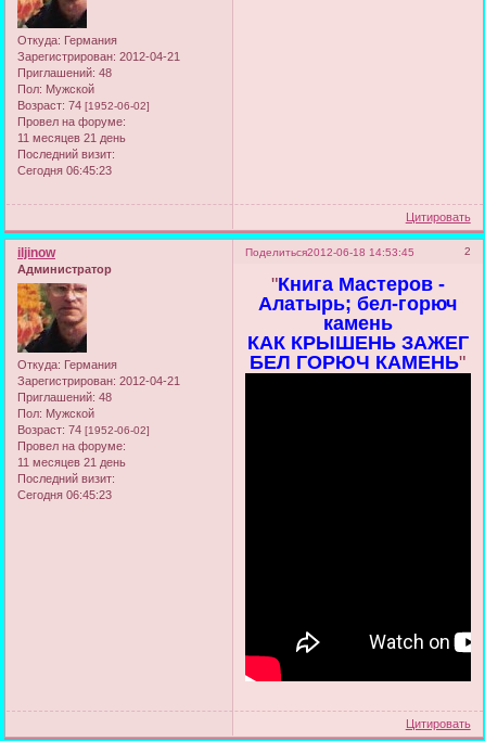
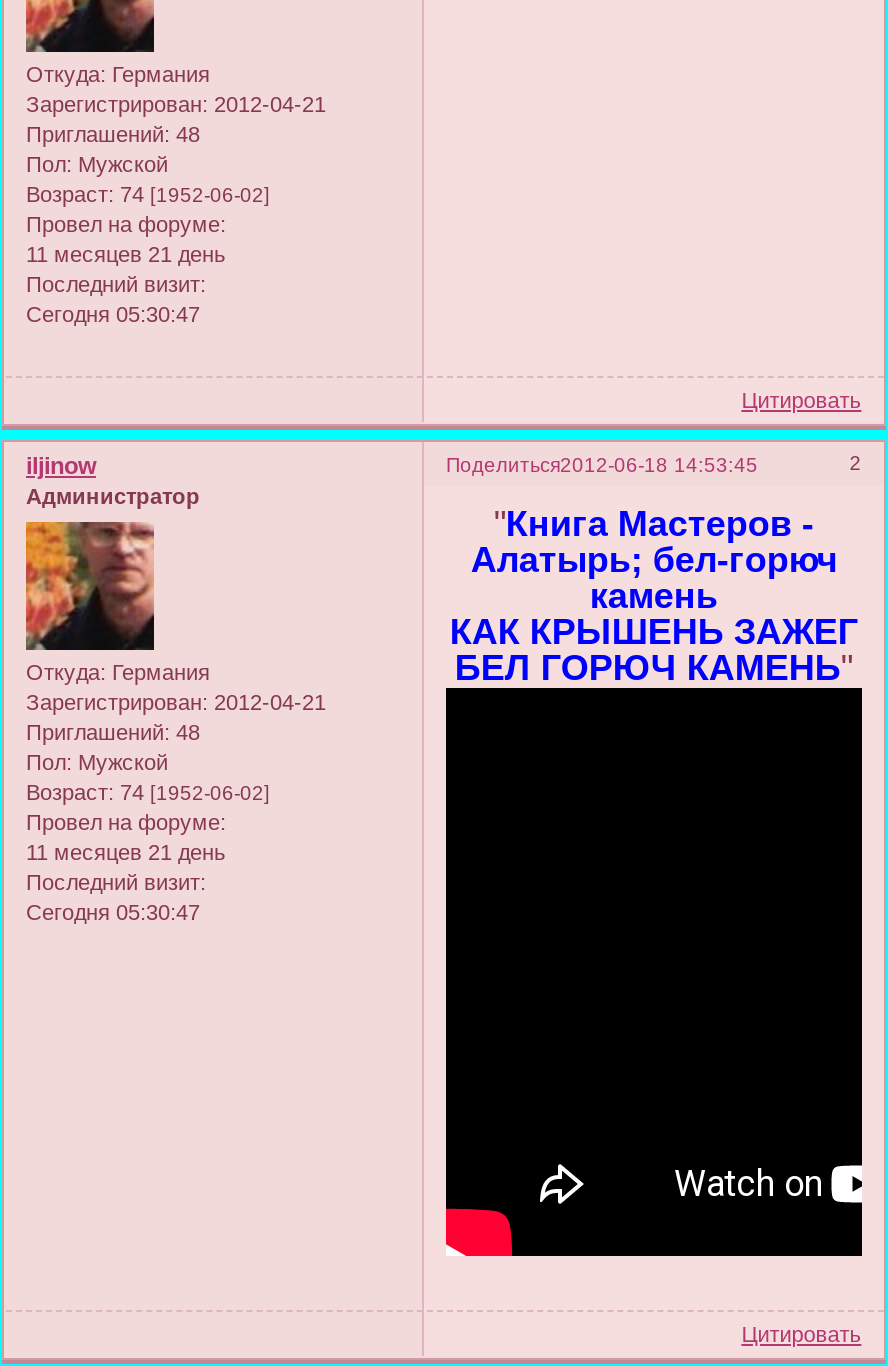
[17,164,112,177] Сегодня 06:45:23 -> [26,303,200,327] Сегодня 05:30:47
[17,488,112,501] Сегодня 06:45:23 -> [26,899,200,923] Сегодня 05:30:47

